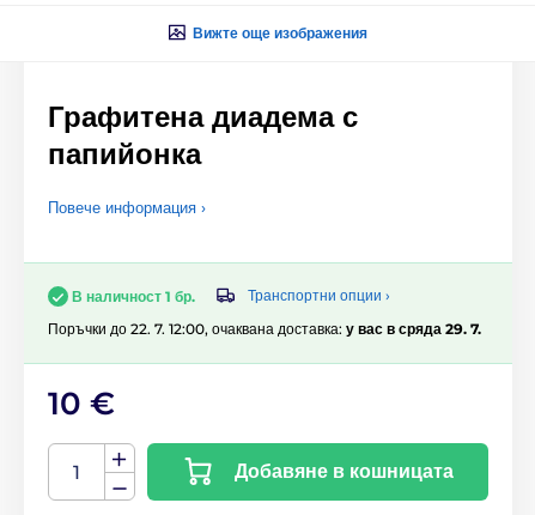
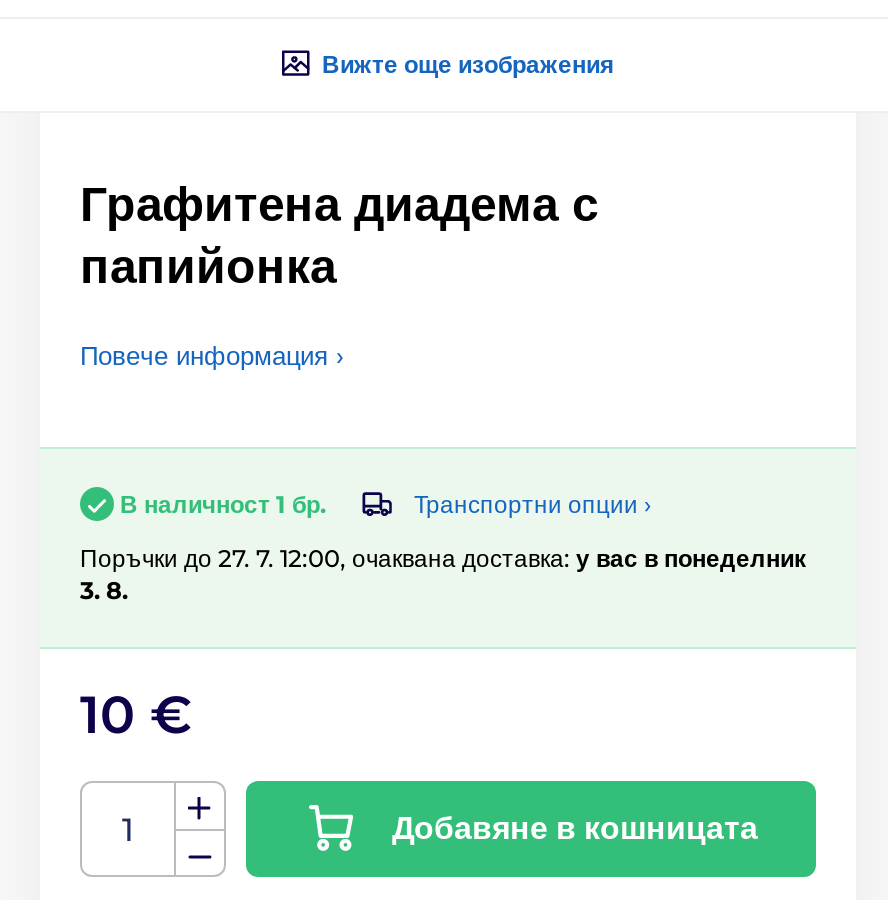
[48,320,481,338] Поръчки до 22. 7. 12:00, очаквана доставка: у вас в сряда 29. 7. -> [80,543,806,605] Поръчки до 27. 7. 12:00, очаквана доставка: у вас в понеделник | 3. 8.

